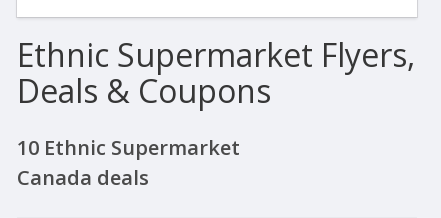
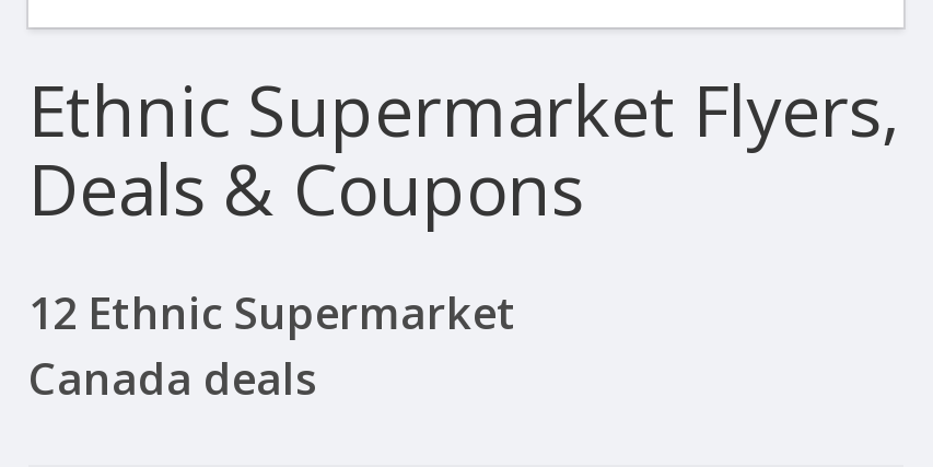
[17,134,240,161] 10 Ethnic Supermarket -> [28,283,516,342] 12 Ethnic Supermarket

